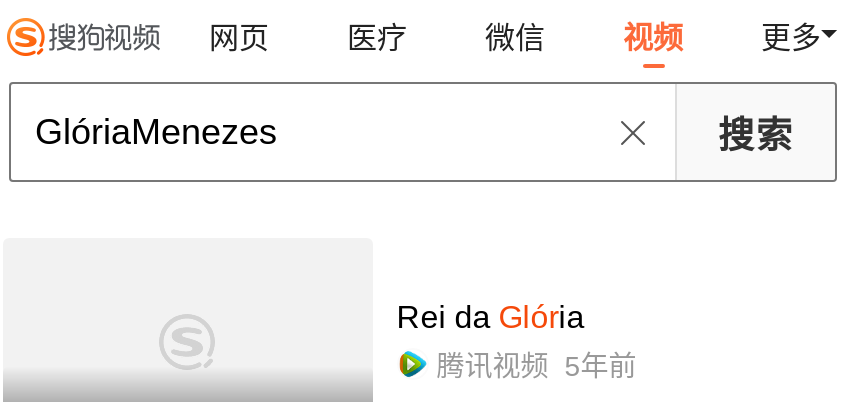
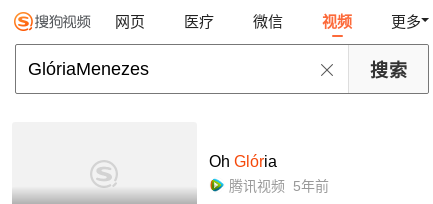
[397,300,585,334] Rei da Glória -> [209,153,277,170] Oh Glória

